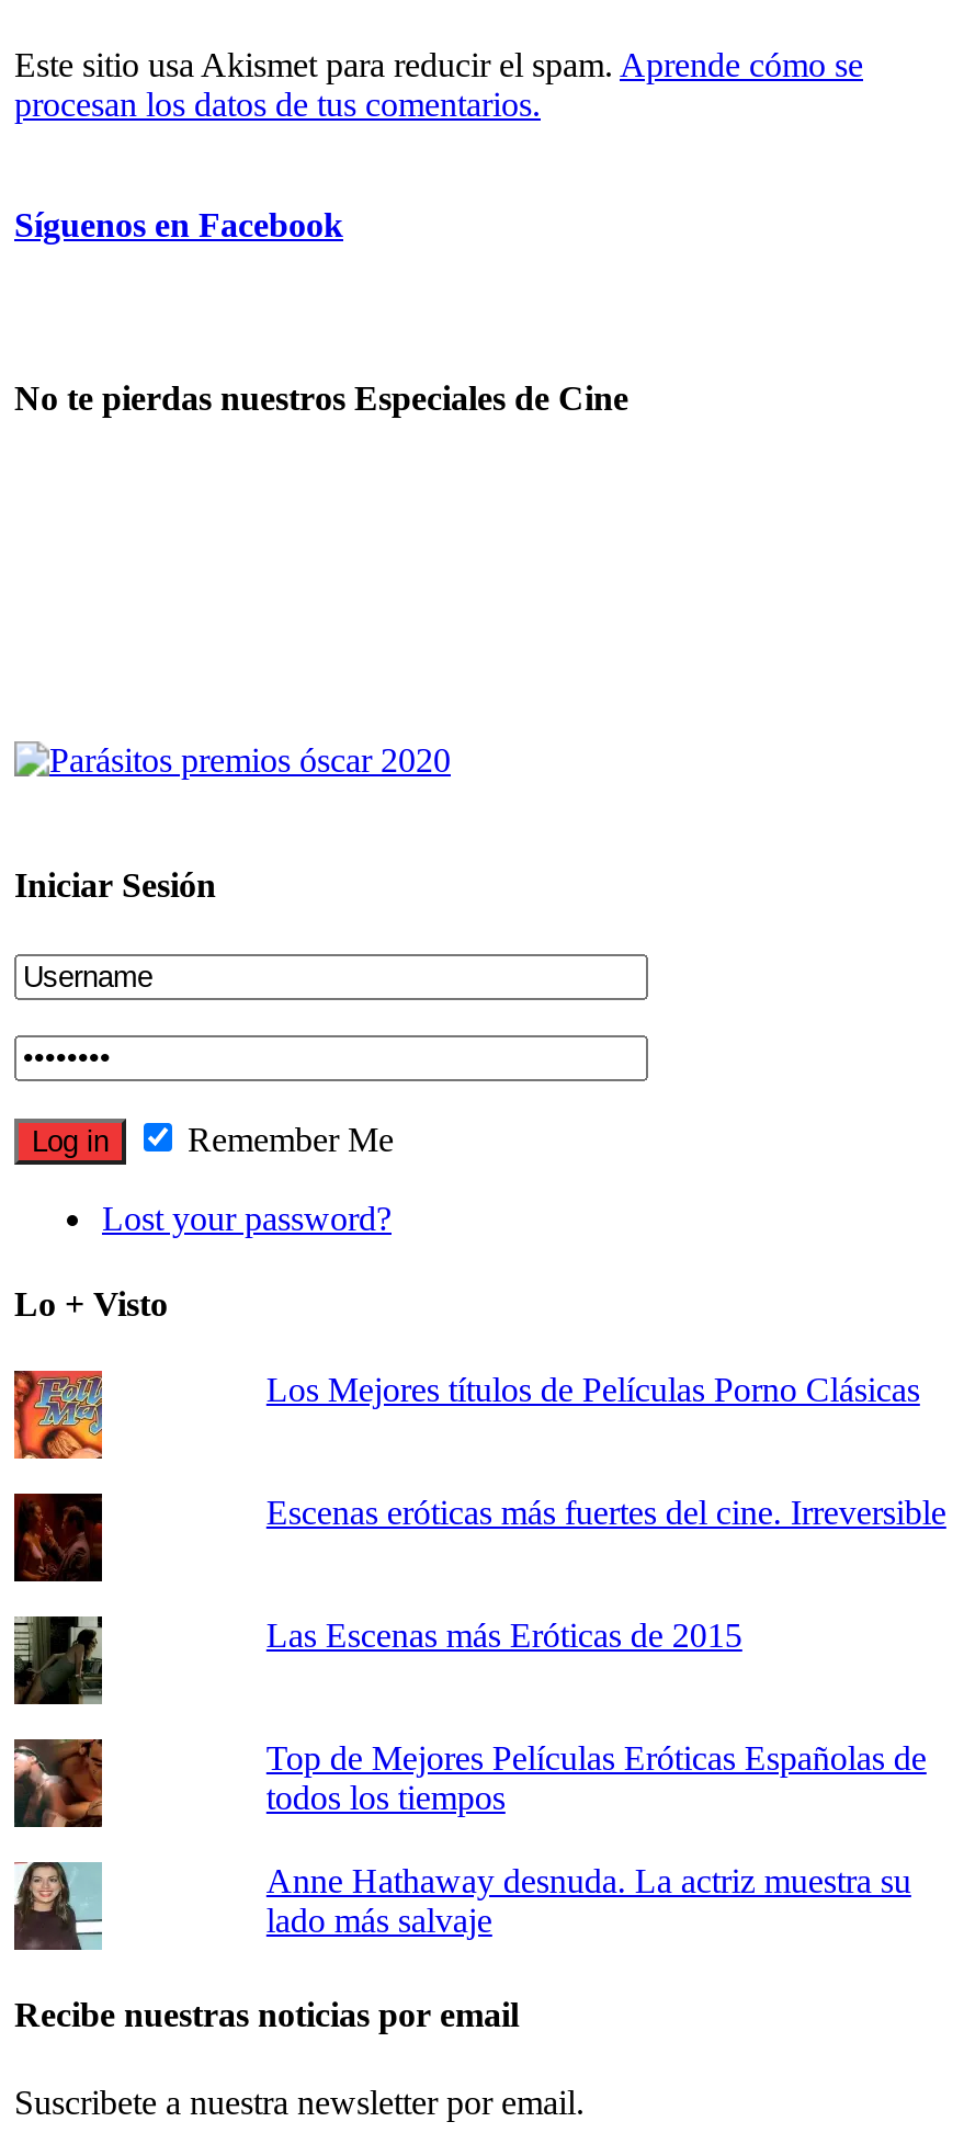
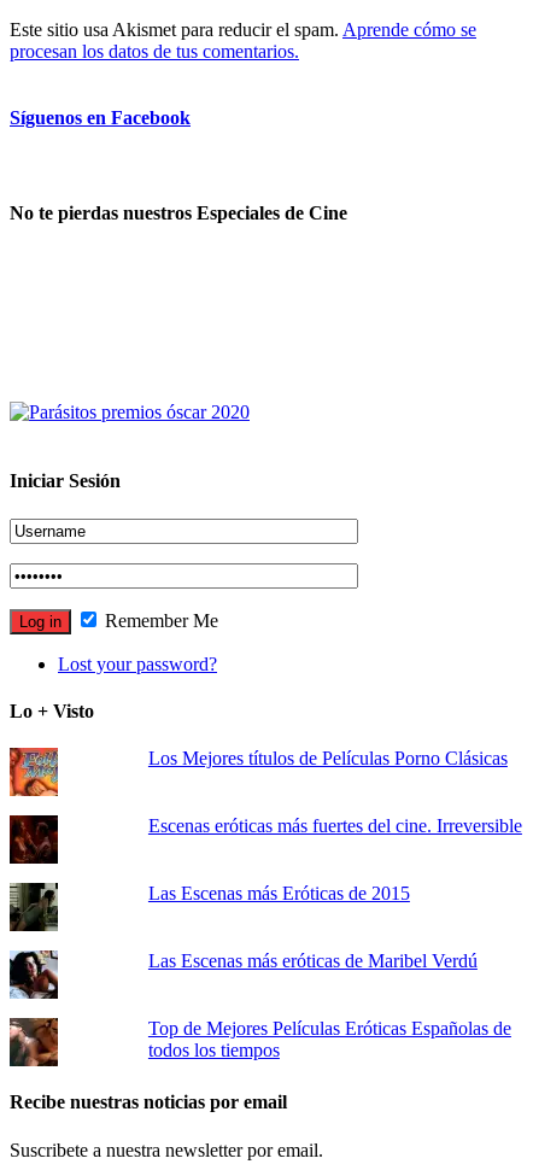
none -> [8,950,58,1000] [image]
none -> [148,951,477,971] Las Escenas más eróticas de Maribel Verdú
moved [266,1740,926,1816] -> [148,1018,511,1060]: Top de Mejores Películas Eróticas Españolas de | todos los tiempos
[14,1860,104,1952] [image] -> none
[266,1862,911,1939] Anne Hathaway desnuda. La actriz muestra su | lado más salvaje -> none

